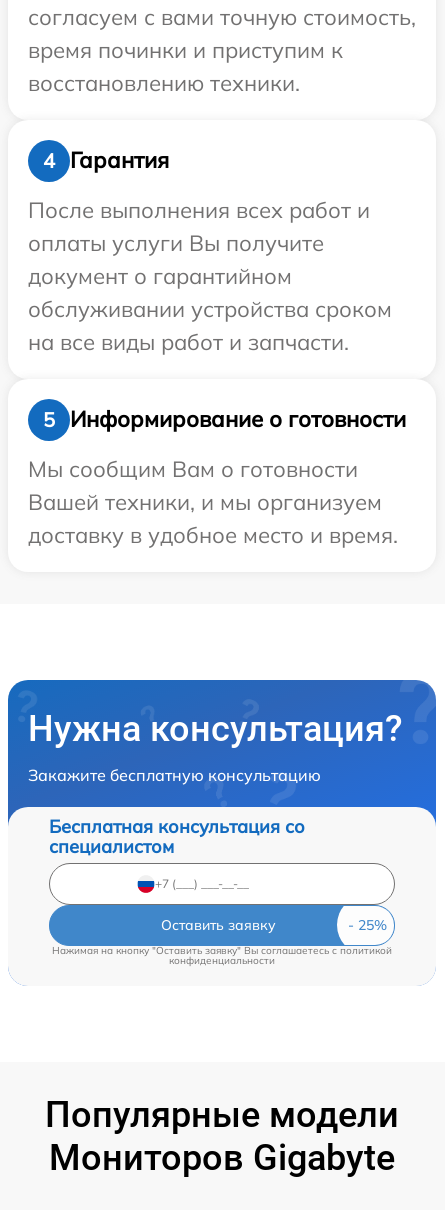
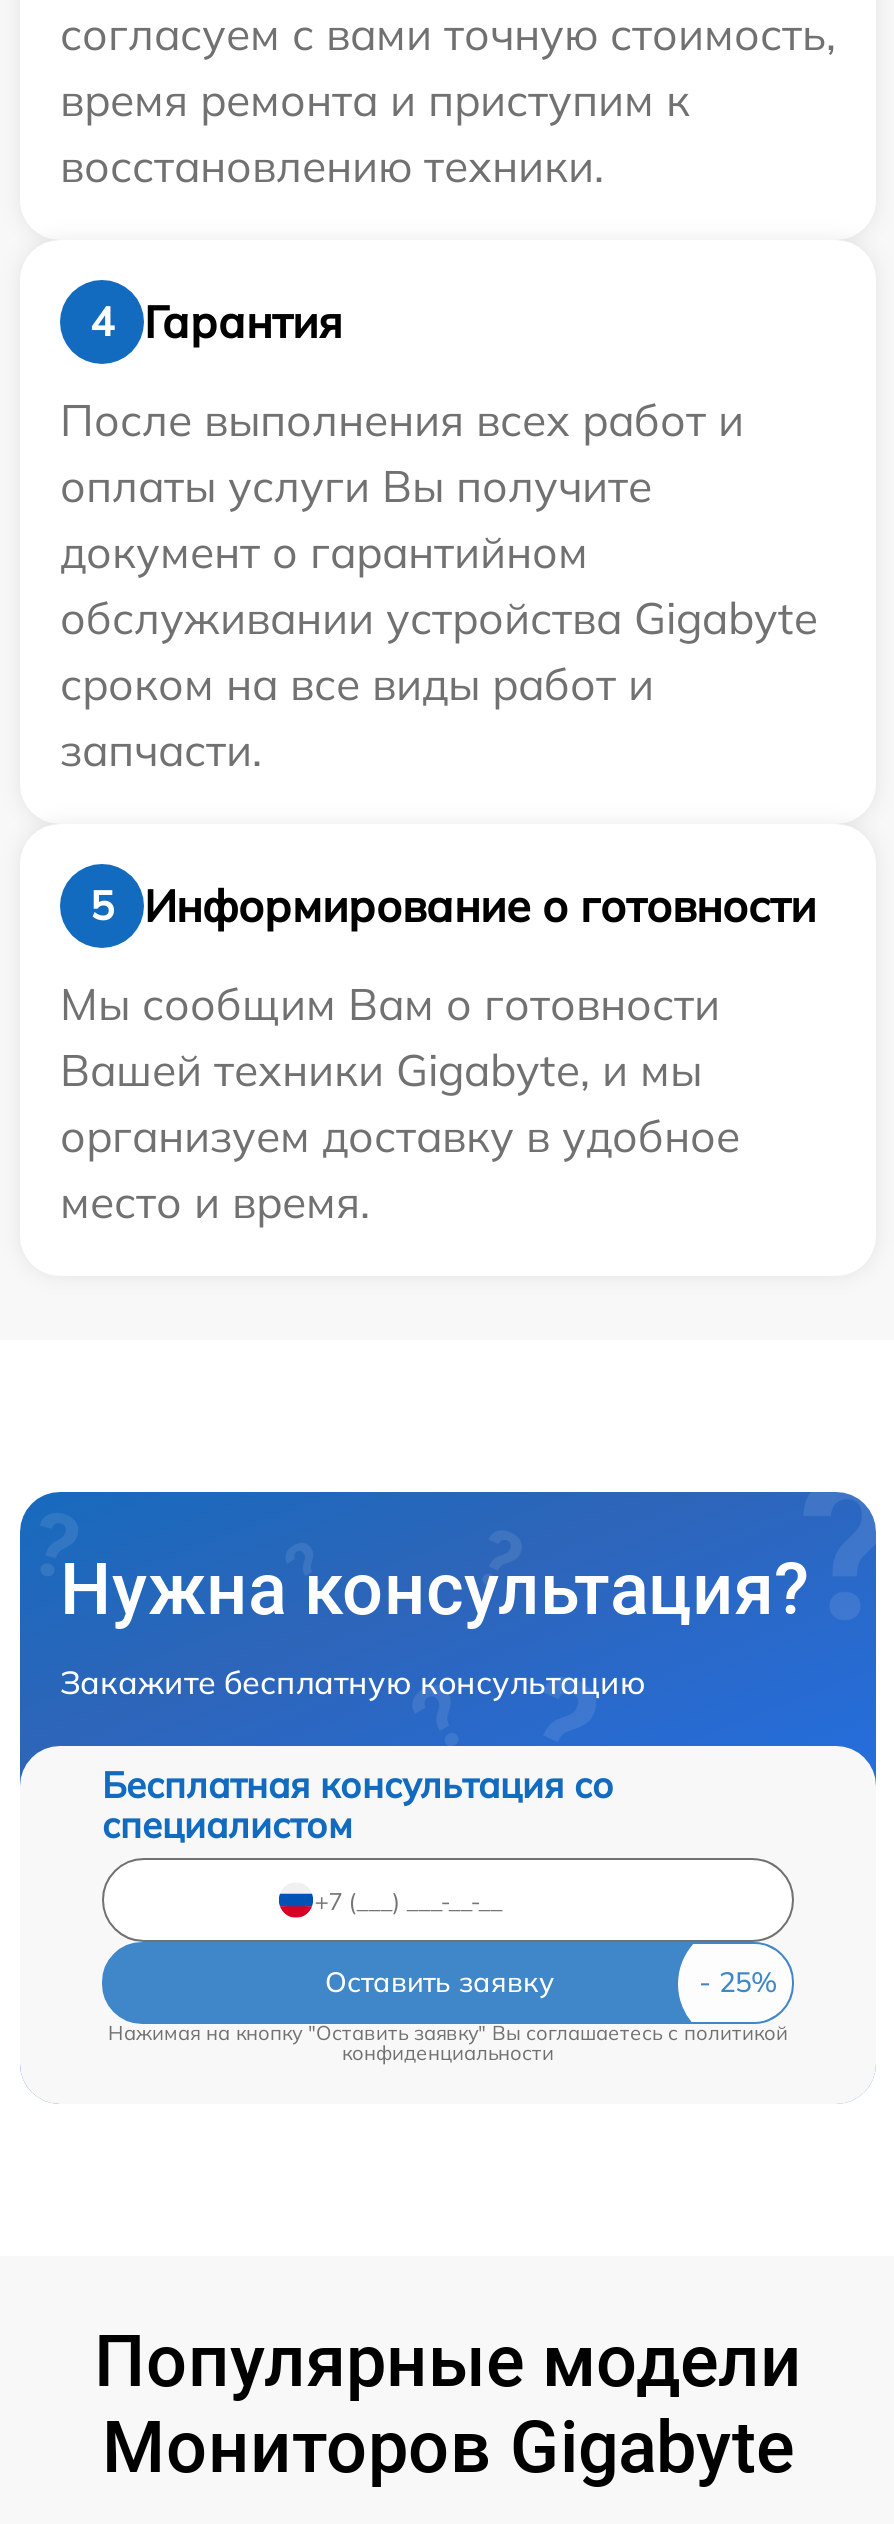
[28,36,343,64] время починки и приступим к -> [60,72,690,128] время ремонта и приступим к
[28,295,392,356] обслуживании устройства сроком | на все виды работ и запчасти. -> [60,590,818,778] обслуживании устройства Gigabyte | сроком на все виды работ и | запчасти.
[28,488,398,549] Вашей техники, и мы организуем | доставку в удобное место и время. -> [60,1042,740,1230] Вашей техники Gigabyte, и мы | организуем доставку в удобное | место и время.

